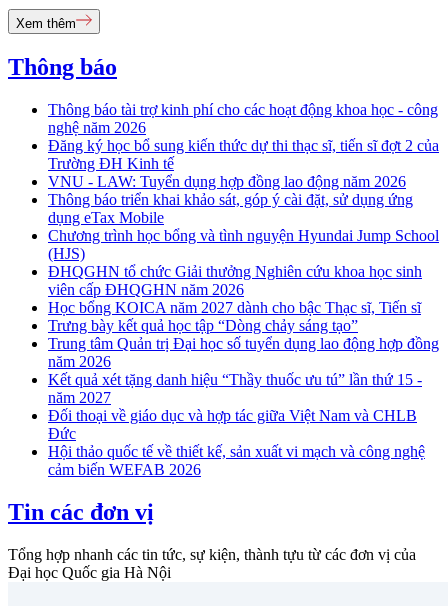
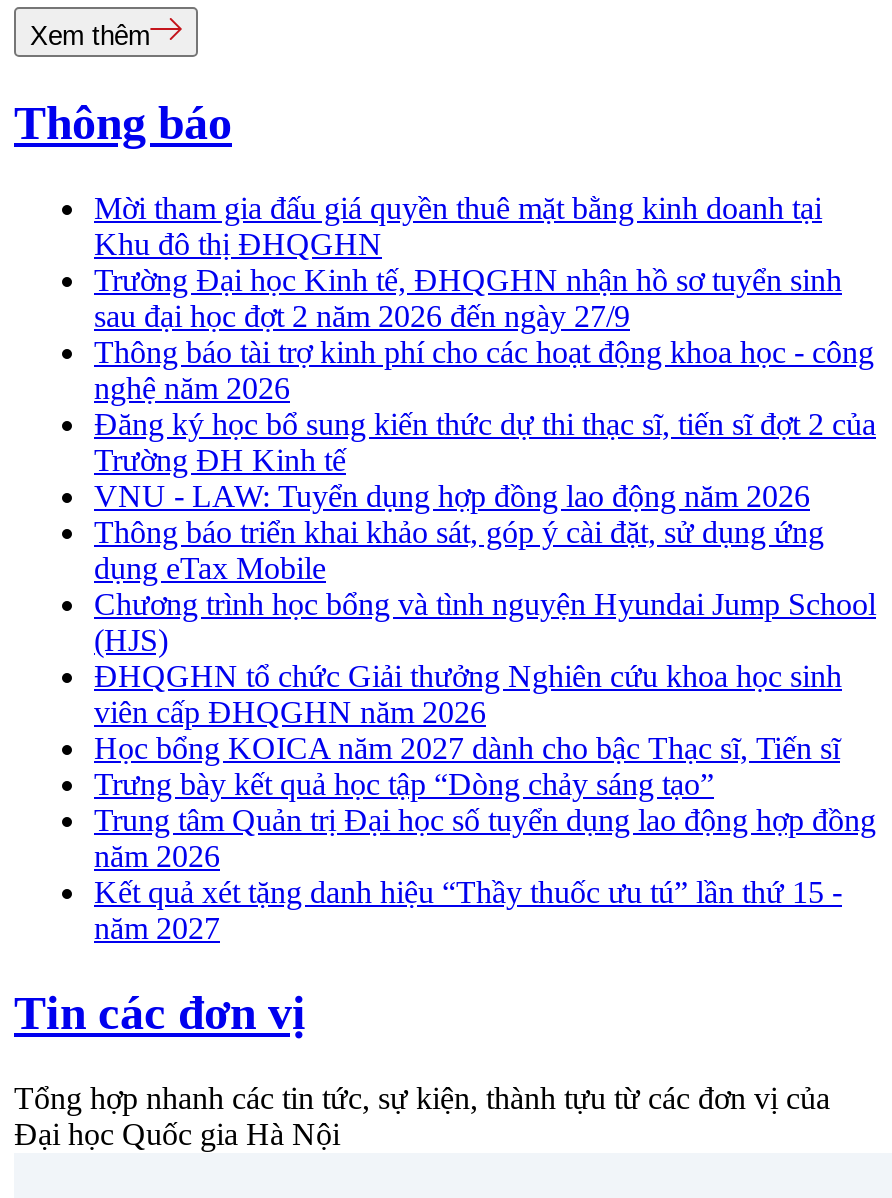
none -> [94,191,842,333] Mời tham gia đấu giá quyền thuê mặt bằng kinh doanh tại | Khu đô thị ĐHQGHN | Trường Đại học Kinh tế, ĐHQGHN nhận hồ sơ tuyển sinh | sau đại học đợt 2 năm 2026 đến ngày 27/9
moved [48,101,439,406] -> [94,335,876,945]: Thông báo tài trợ kinh phí cho các hoạt động khoa học - công | nghệ năm 2026 | Đăng ký học bổ sung kiến thức dự thi thạc sĩ, tiến sĩ đợt 2 của | ... | Kết quả xét tặng danh hiệu “Thầy thuốc ưu tú” lần thứ 15 - | năm 2027
[48,407,425,478] Đối thoại về giáo dục và hợp tác giữa Việt Nam và CHLB | Đức | Hội thảo quốc tế về thiết kế, sản xuất vi mạch và công nghệ | cảm biến WEFAB 2026 -> none

